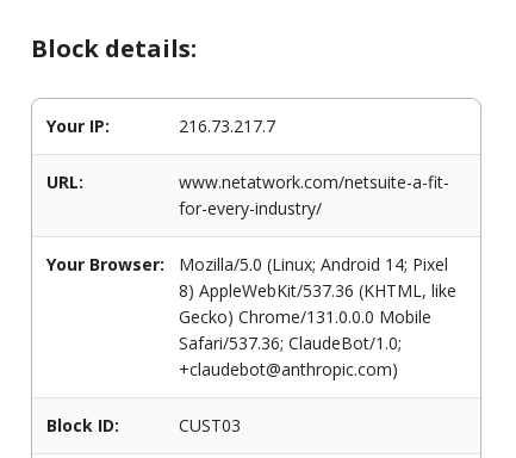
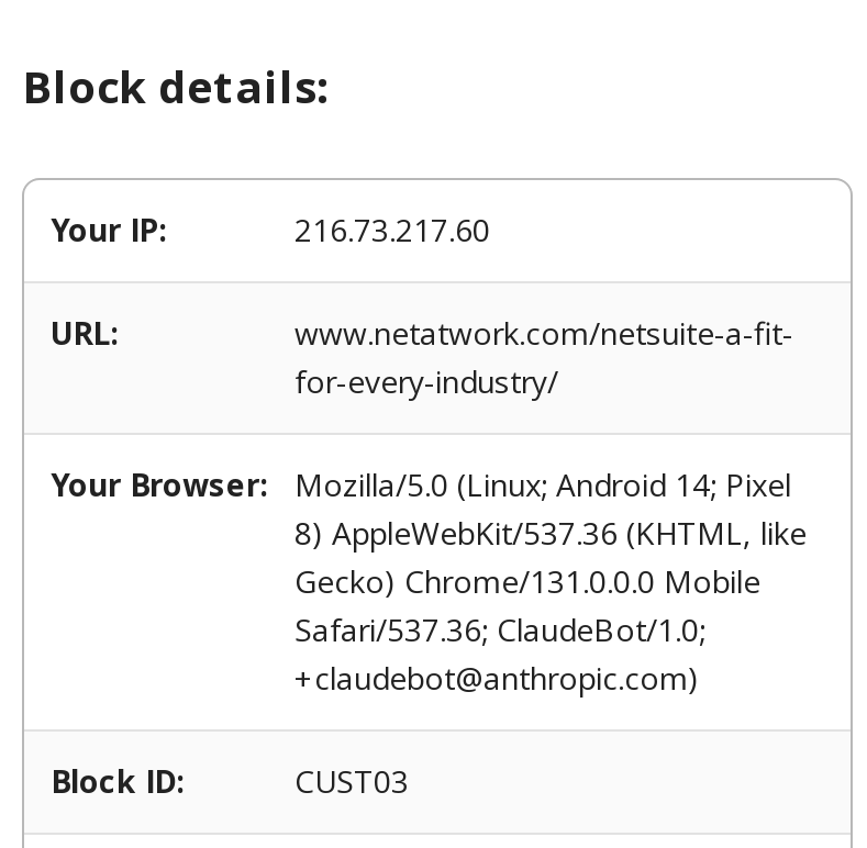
[179,114,275,137] 216.73.217.7 -> [294,209,490,250] 216.73.217.60

